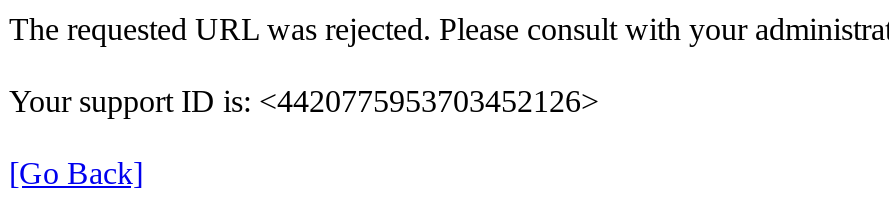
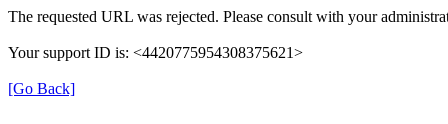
[9,84,599,118] Your support ID is: <4420775953703452126> -> [8,44,303,61] Your support ID is: <4420775954308375621>

